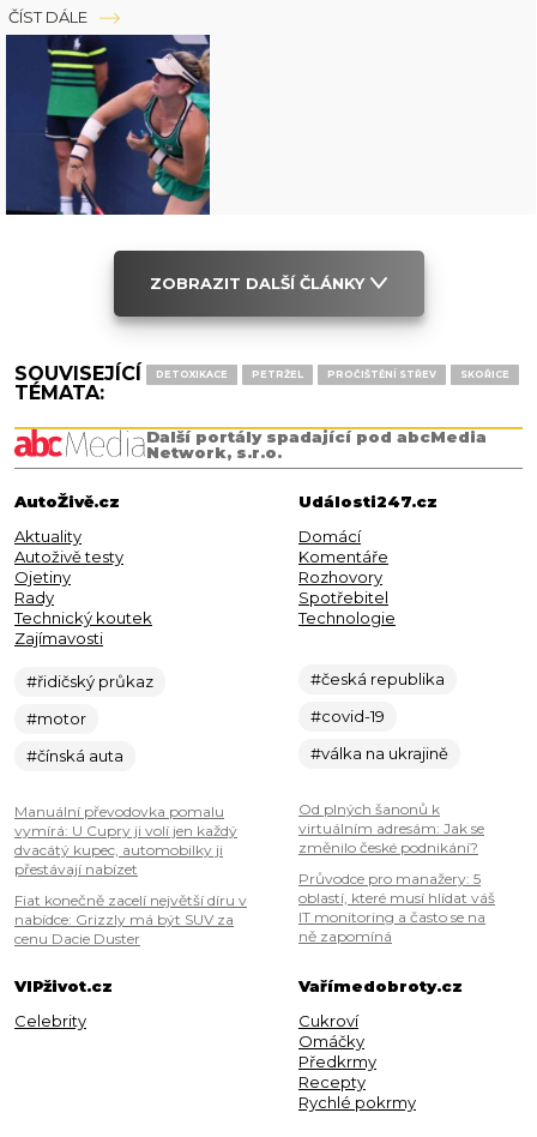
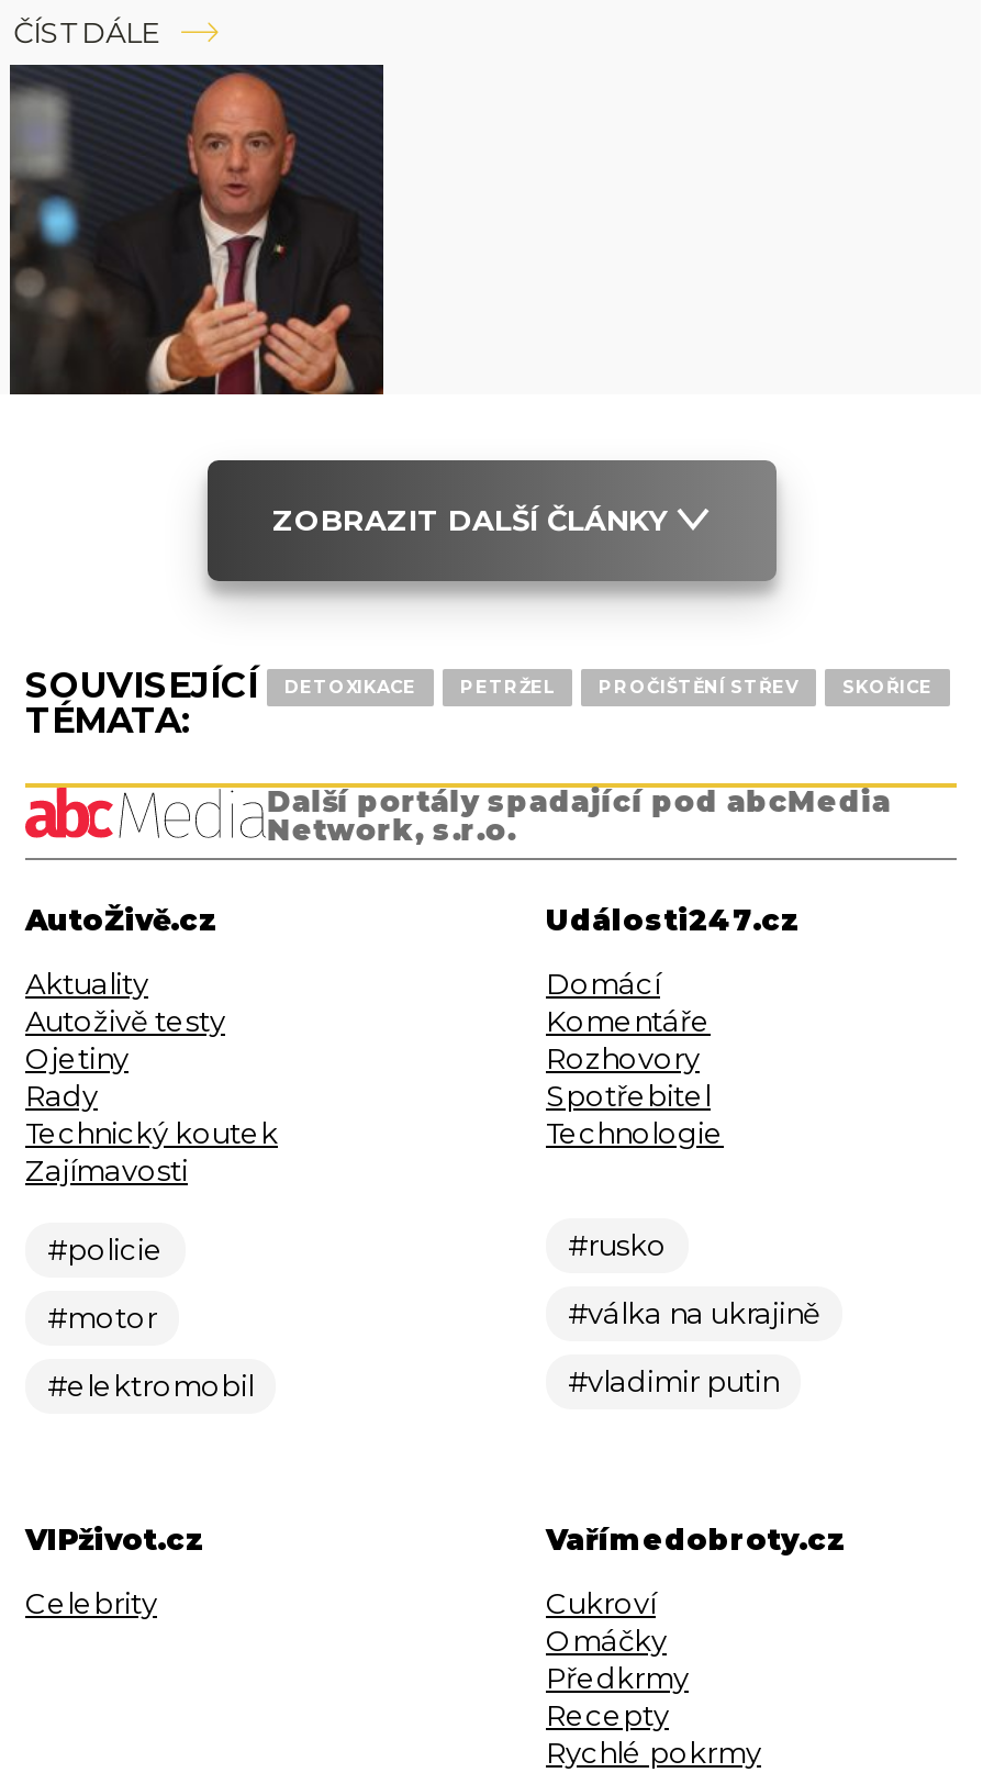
[6,34,211,216] [image] -> [10,62,386,398] [image]
[26,672,153,691] #řidičský průkaz -> [47,1231,164,1266] #policie
[310,669,445,726] #česká republika | #covid-19 -> [568,1226,667,1262] #rusko
[14,746,247,948] #čínská auta | Manuální převodovka pomalu | vymírá: U Cupry ji volí jen každý | dvacátý kupec, automobilky ji | přestávají nabízet | Fiat konečně zacelí největší díru v | nabídce: Grizzly má být SUV za | cenu Dacie Duster -> [47,1367,254,1402] #elektromobil
[298,800,495,945] Od plných šanonů k | virtuálním adresám: Jak se | změnilo české podnikání? | Průvodce pro manažery: 5 | oblastí, které musí hlídat váš | IT monitoring a často se na | ně zapomíná -> [568,1363,779,1398] #vladimir putin

